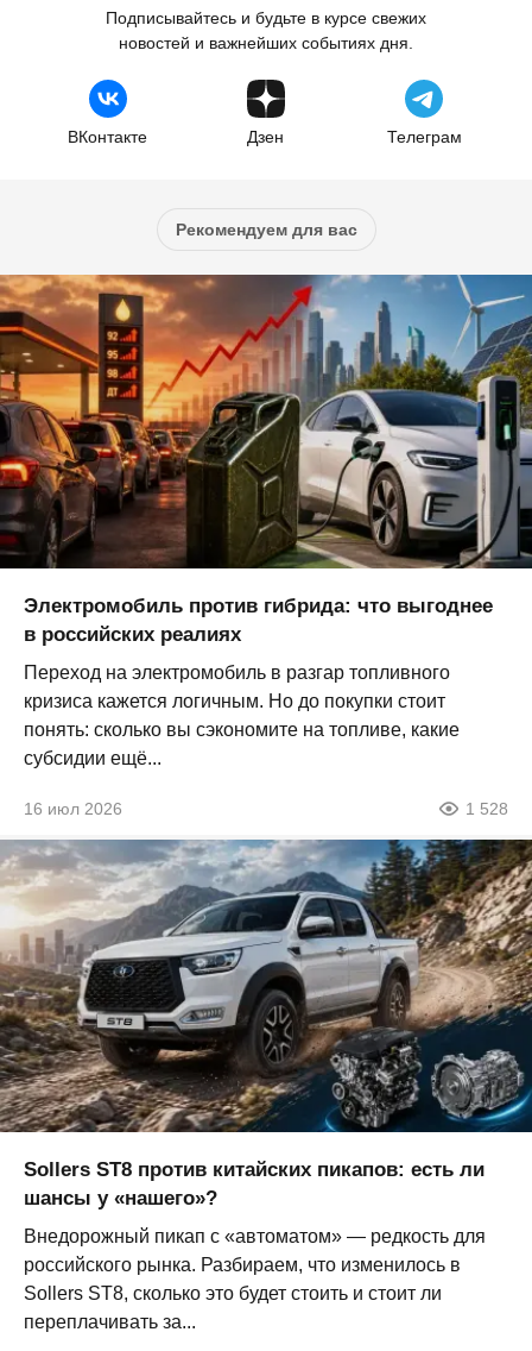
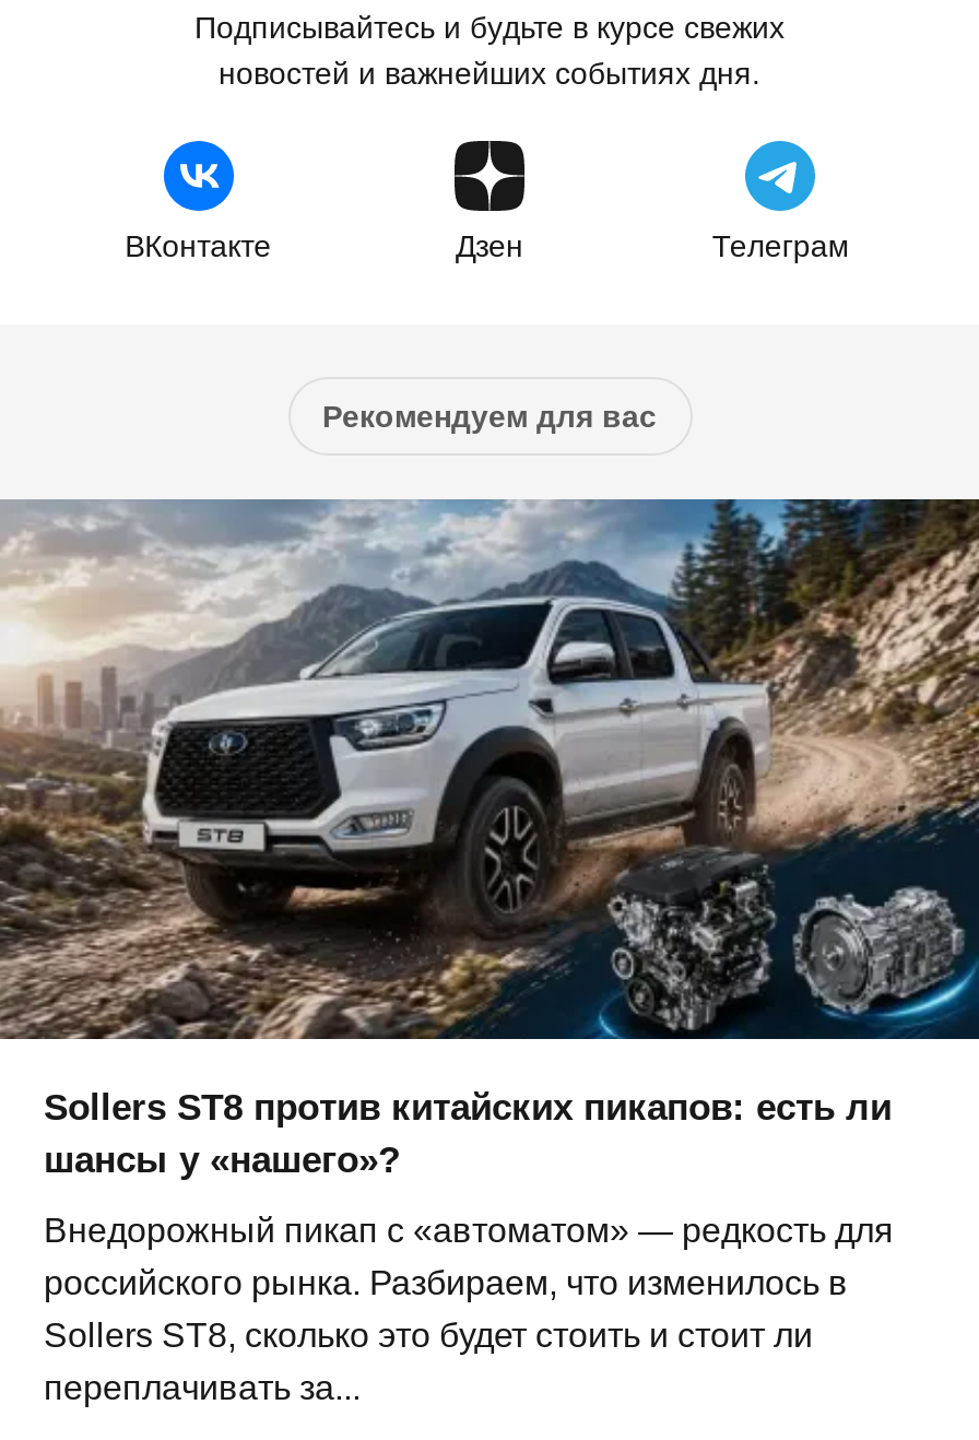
[4,274,528,818] [image] | Электромобиль против гибрида: что выгоднее | в российских реалиях | Переход на электромобиль в разгар топливного | кризиса кажется логичным. Но до покупки стоит | понять: сколько вы сэкономите на топливе, какие | субсидии ещё... | 16 июл 2026 | 1 528 -> none

